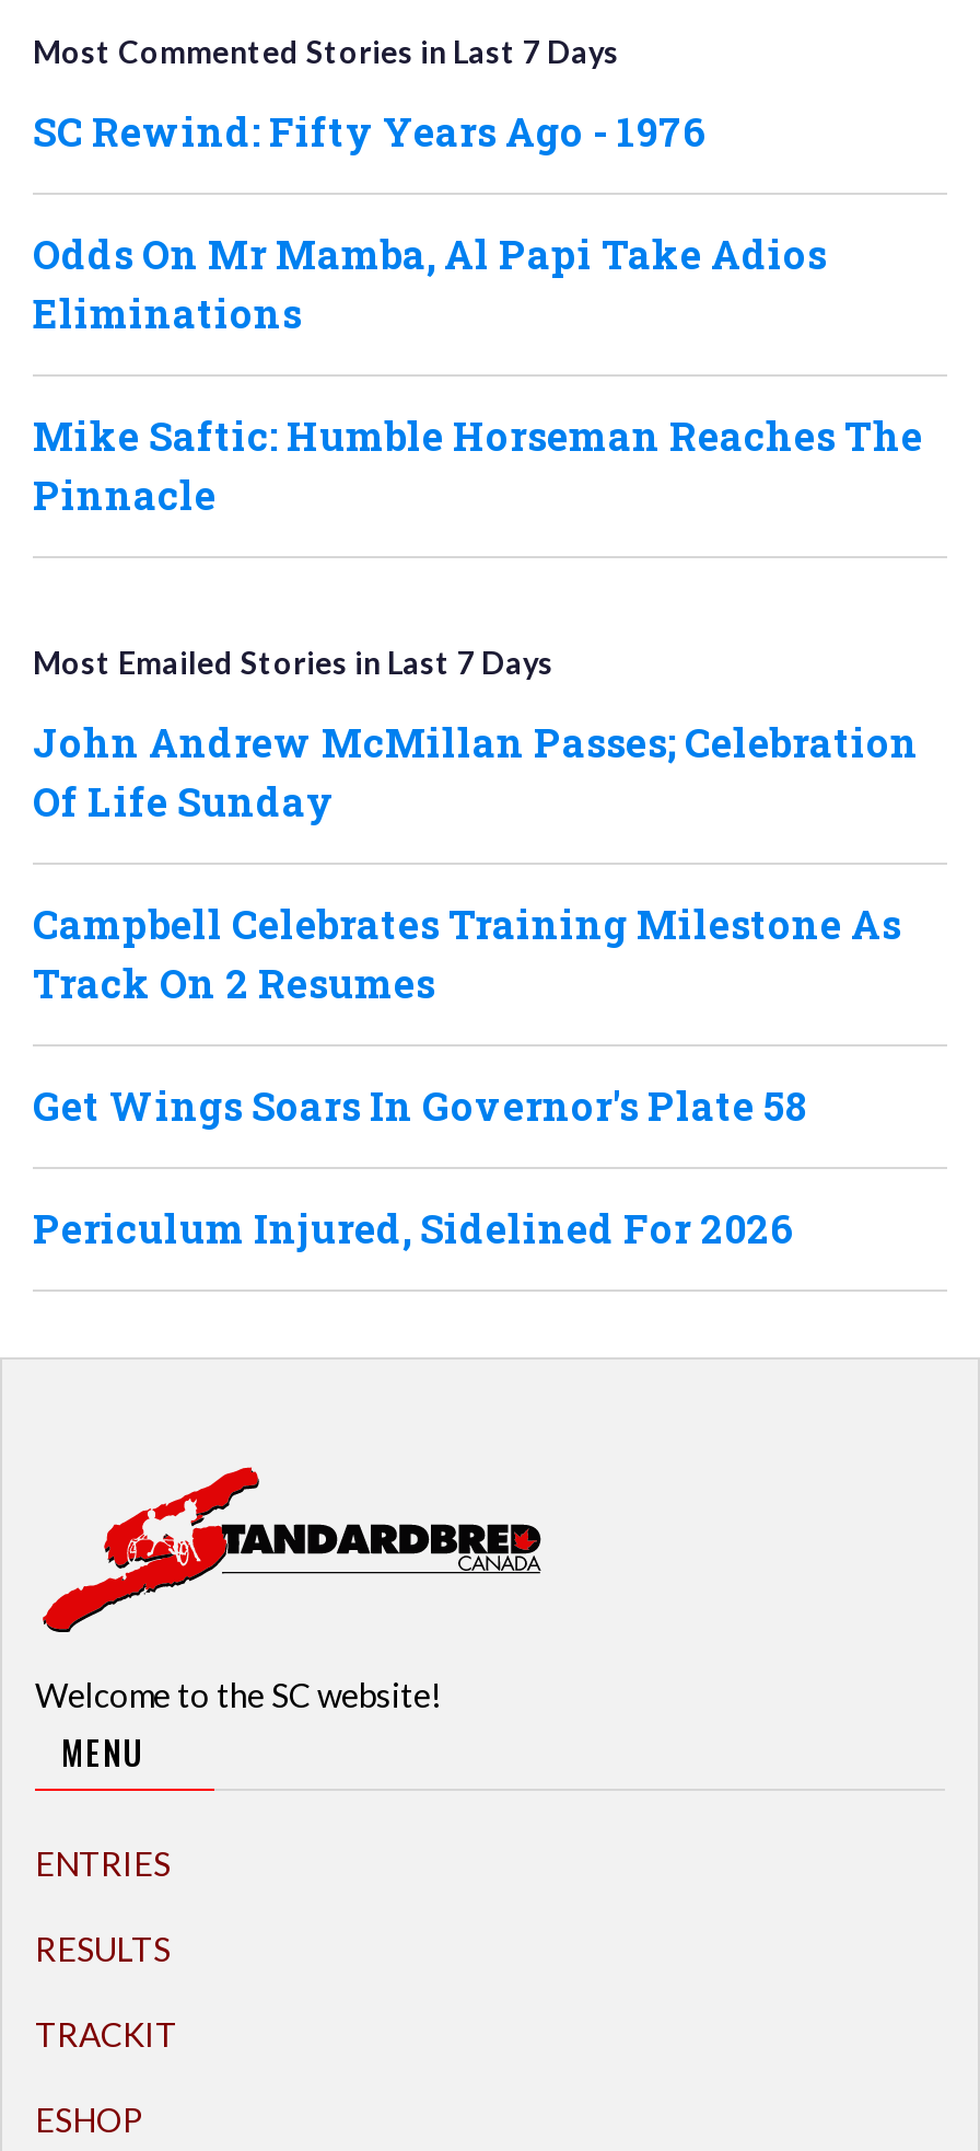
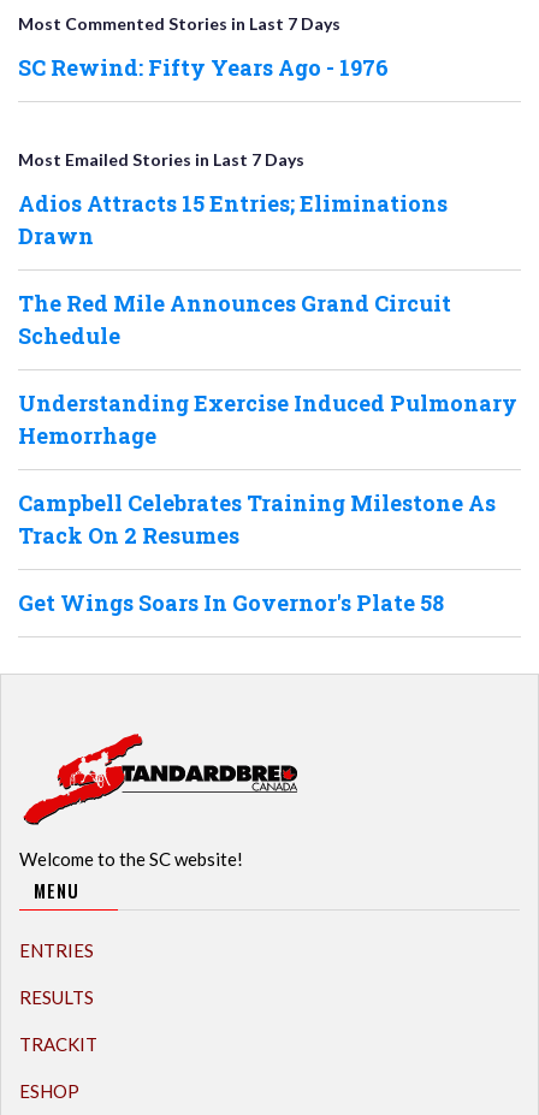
[33,228,923,521] Odds On Mr Mamba, Al Papi Take Adios | Eliminations | Mike Saftic: Humble Horseman Reaches The | Pinnacle -> none
moved [33,644,553,681] -> [18,149,304,170]: Most Emailed Stories in Last 7 Days
[33,716,919,828] John Andrew McMillan Passes; Celebration | Of Life Sunday -> [18,189,517,450] Adios Attracts 15 Entries; Eliminations | Drawn | The Red Mile Announces Grand Circuit | Schedule | Understanding Exercise Induced Pulmonary | Hemorrhage
[33,1202,794,1255] Periculum Injured, Sidelined For 2026 -> none

